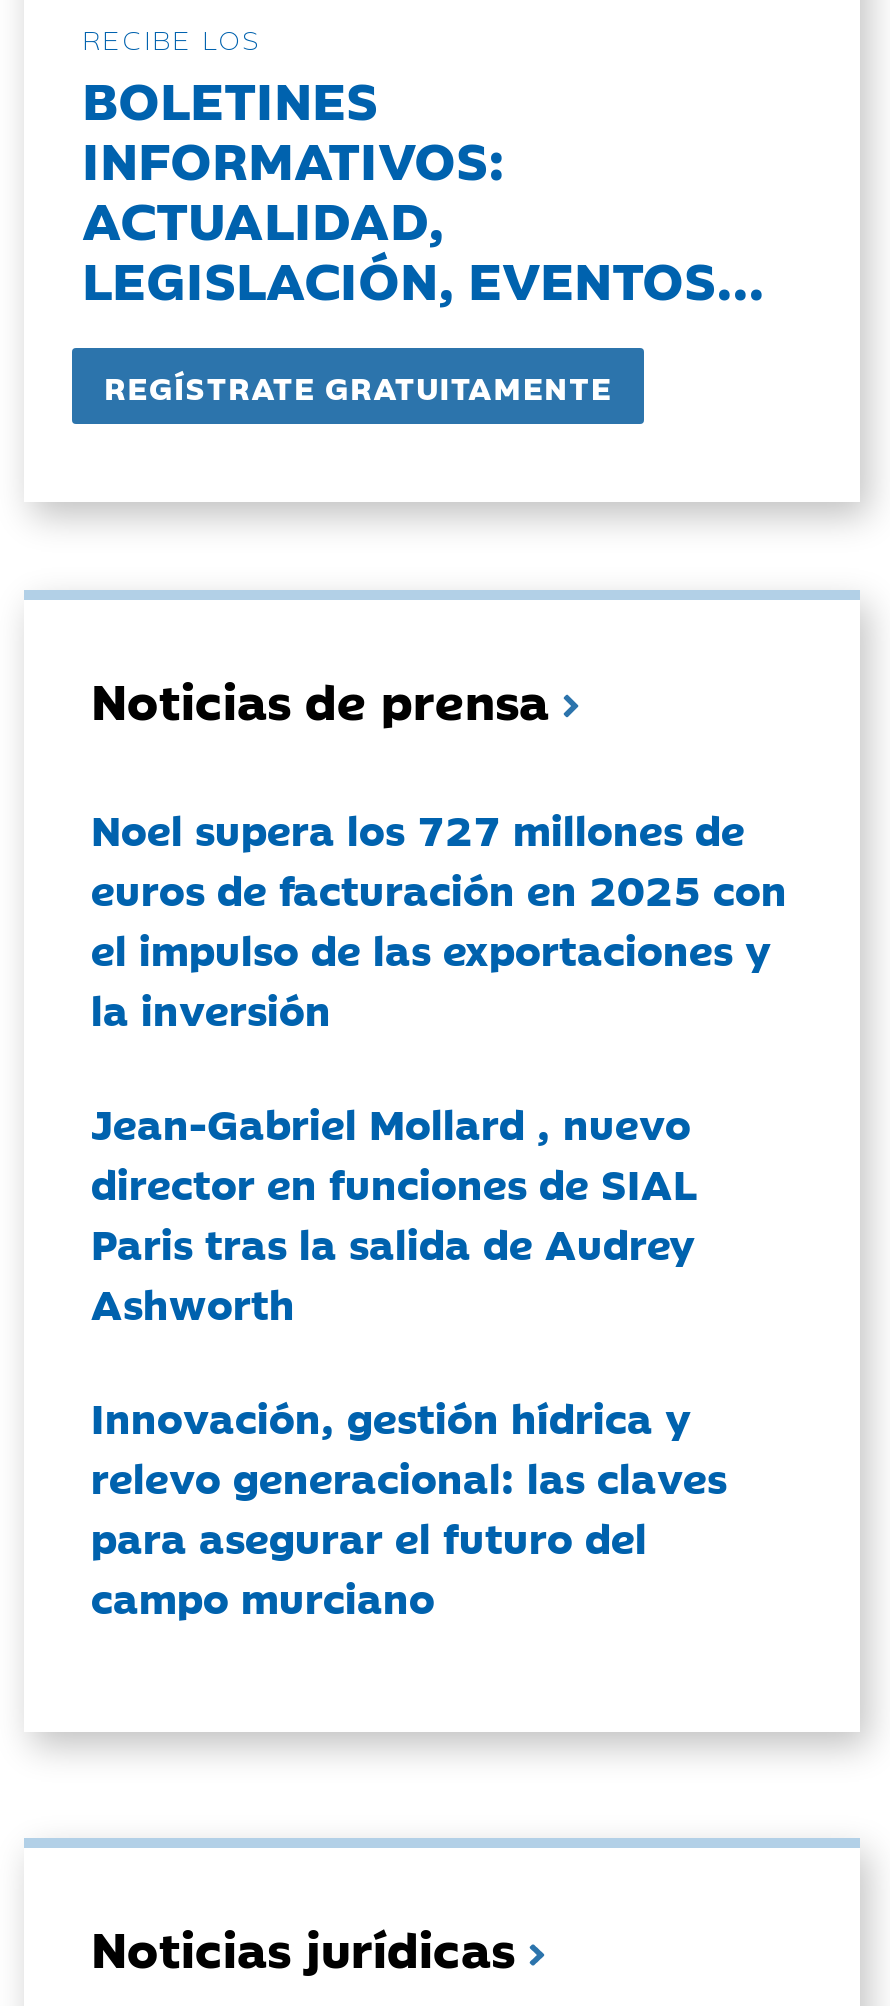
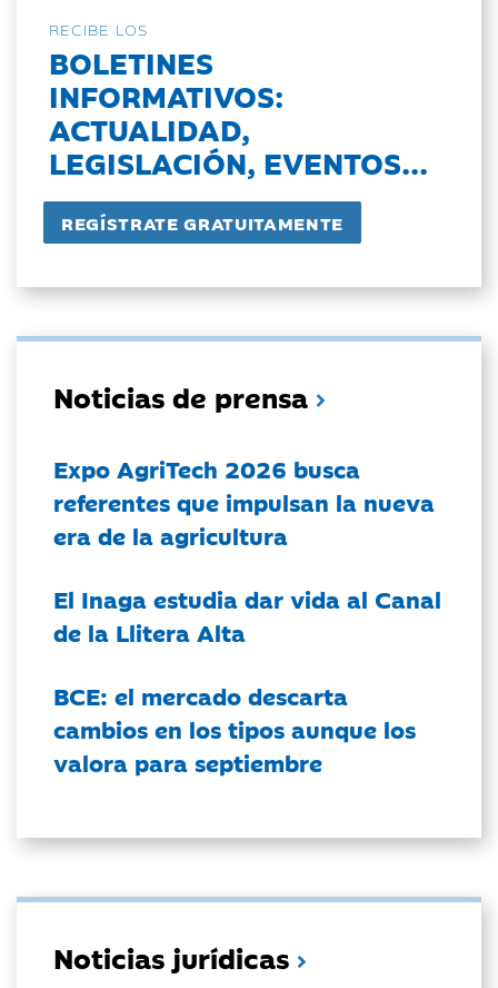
[91,798,787,1038] Noel supera los 727 millones de | euros de facturación en 2025 con | el impulso de las exportaciones y | la inversión -> [54,452,435,552] Expo AgriTech 2026 busca | referentes que impulsan la nueva | era de la agricultura
[91,1092,697,1332] Jean-Gabriel Mollard , nuevo | director en funciones de SIAL | Paris tras la salida de Audrey | Ashworth -> [54,582,442,649] El Inaga estudia dar vida al Canal | de la Llitera Alta
[91,1385,727,1625] Innovación, gestión hídrica y | relevo generacional: las claves | para asegurar el futuro del | campo murciano -> [54,678,416,778] BCE: el mercado descarta | cambios en los tipos aunque los | valora para septiembre

